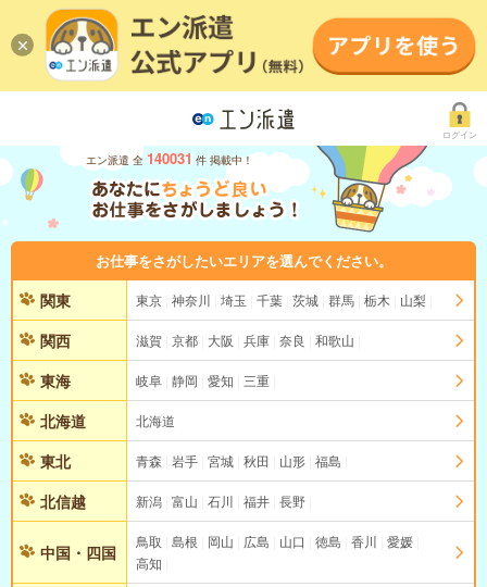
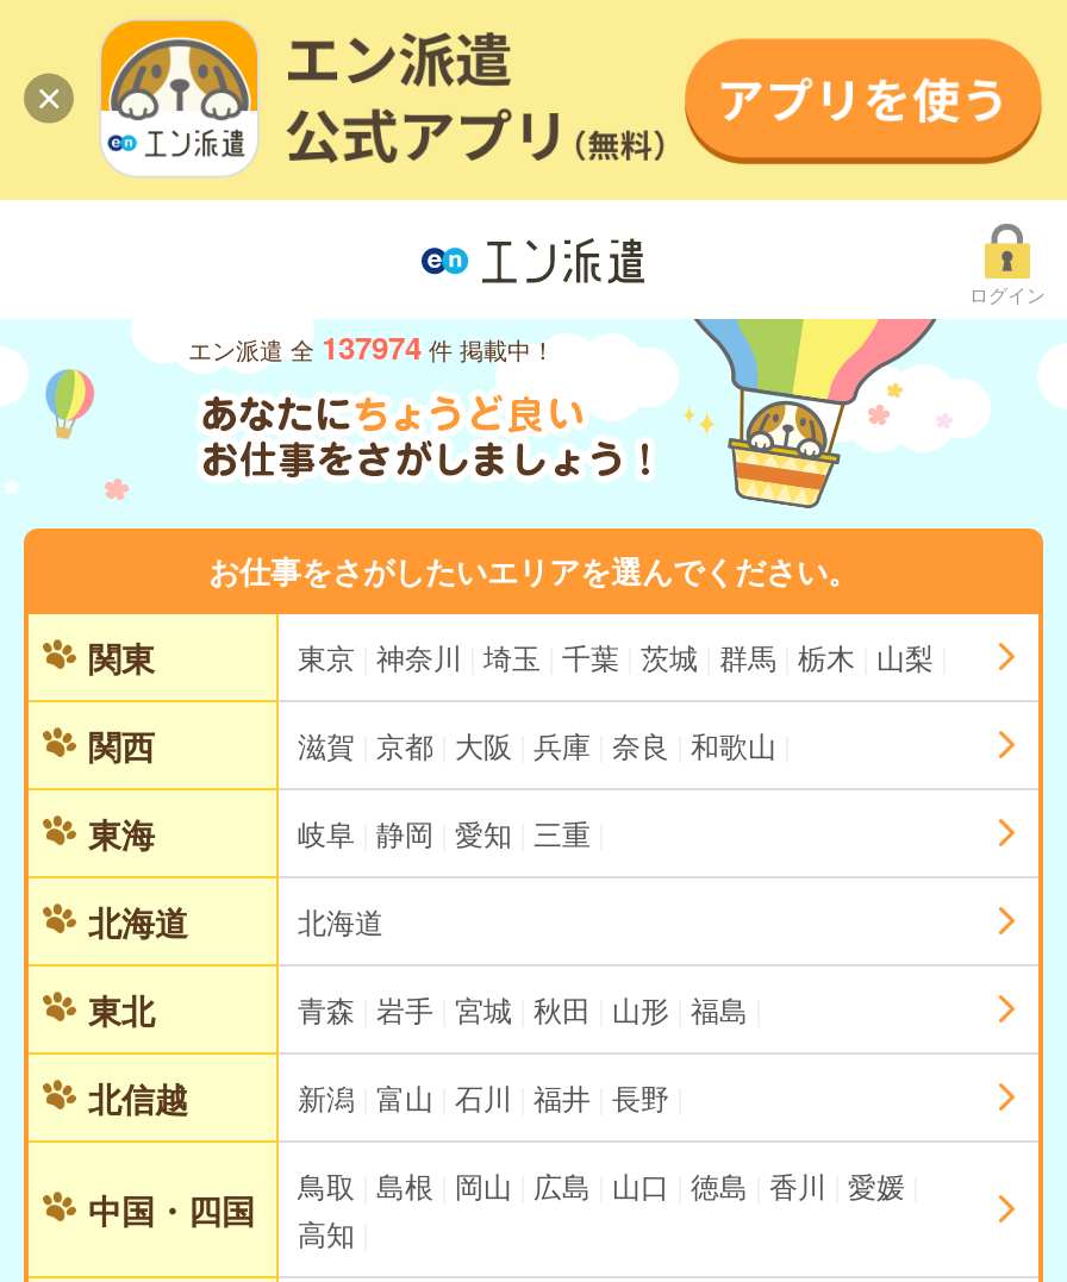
[86,148,253,169] エン派遣 全 140031 件 掲載中！ -> [188,325,555,370] エン派遣 全 137974 件 掲載中！

